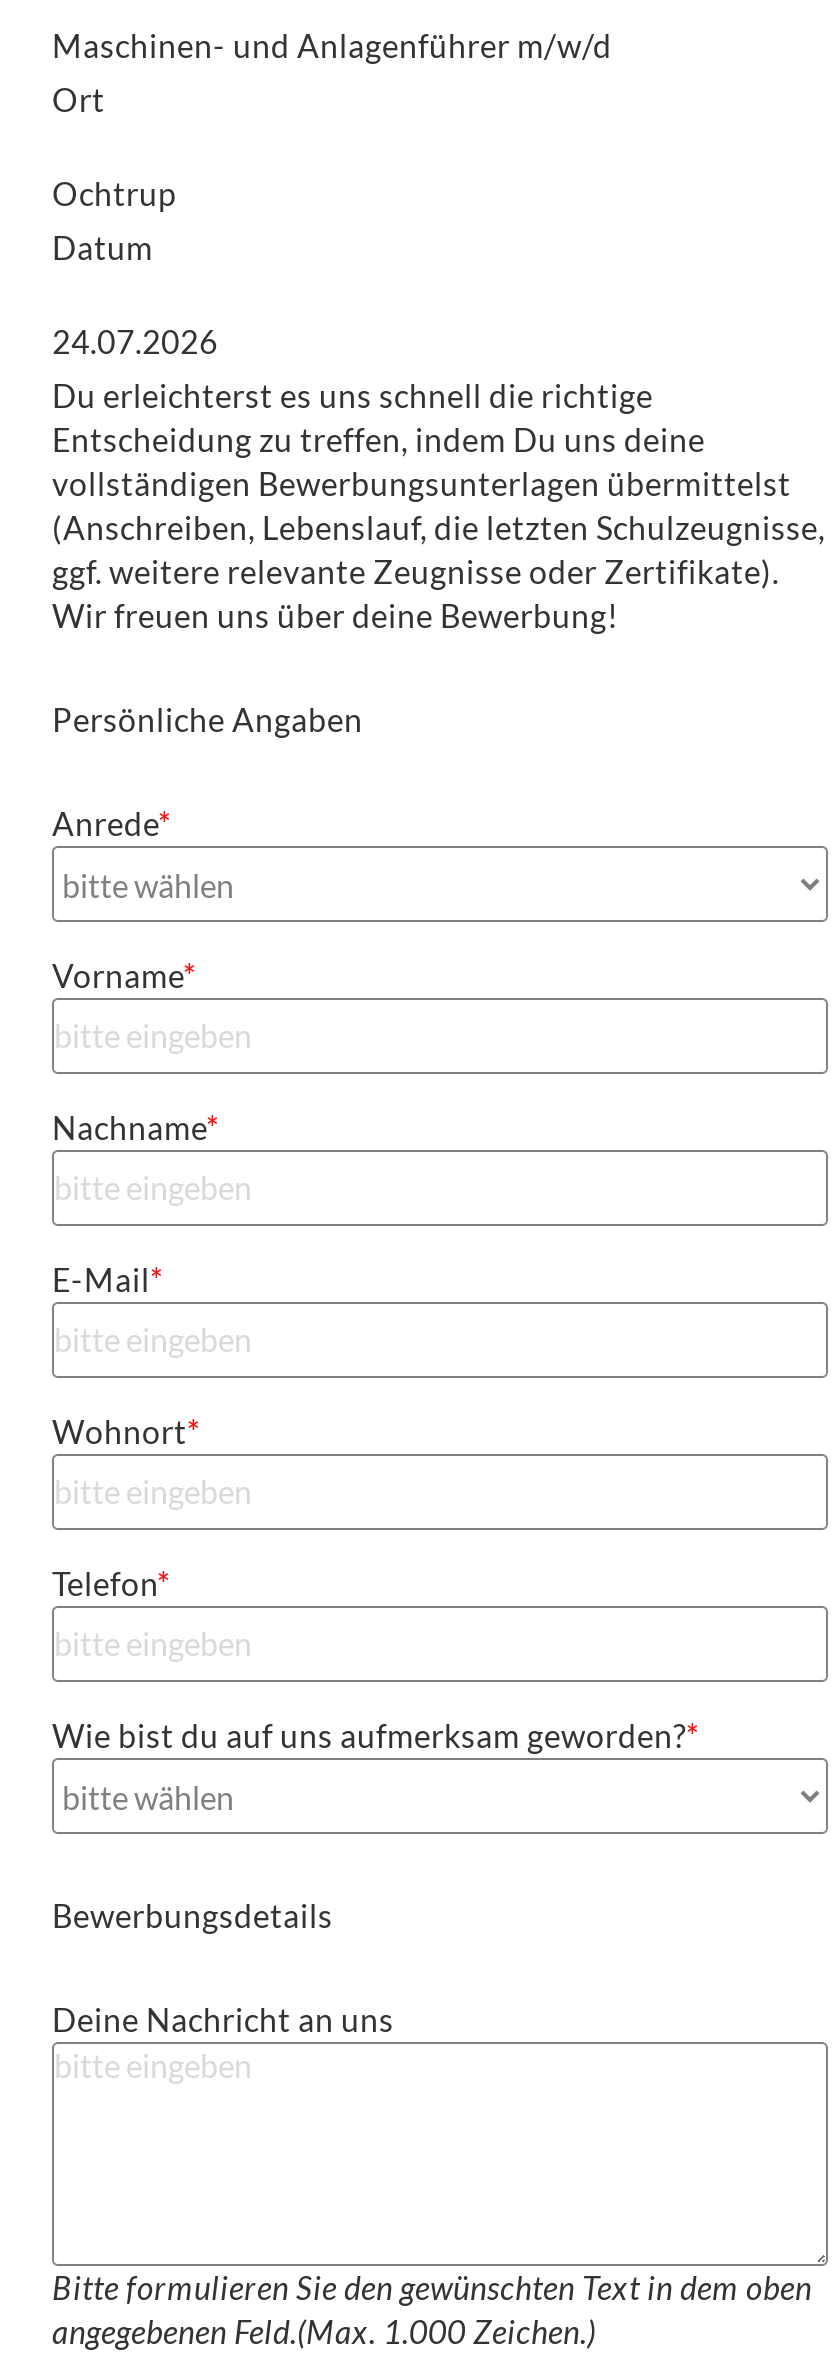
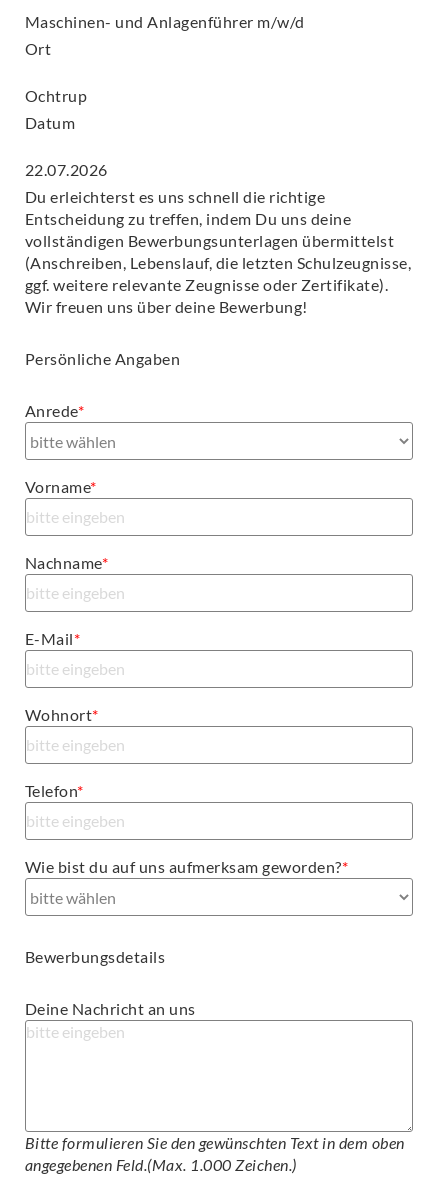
[52,322,218,360] 24.07.2026 -> [25,160,108,179] 22.07.2026

